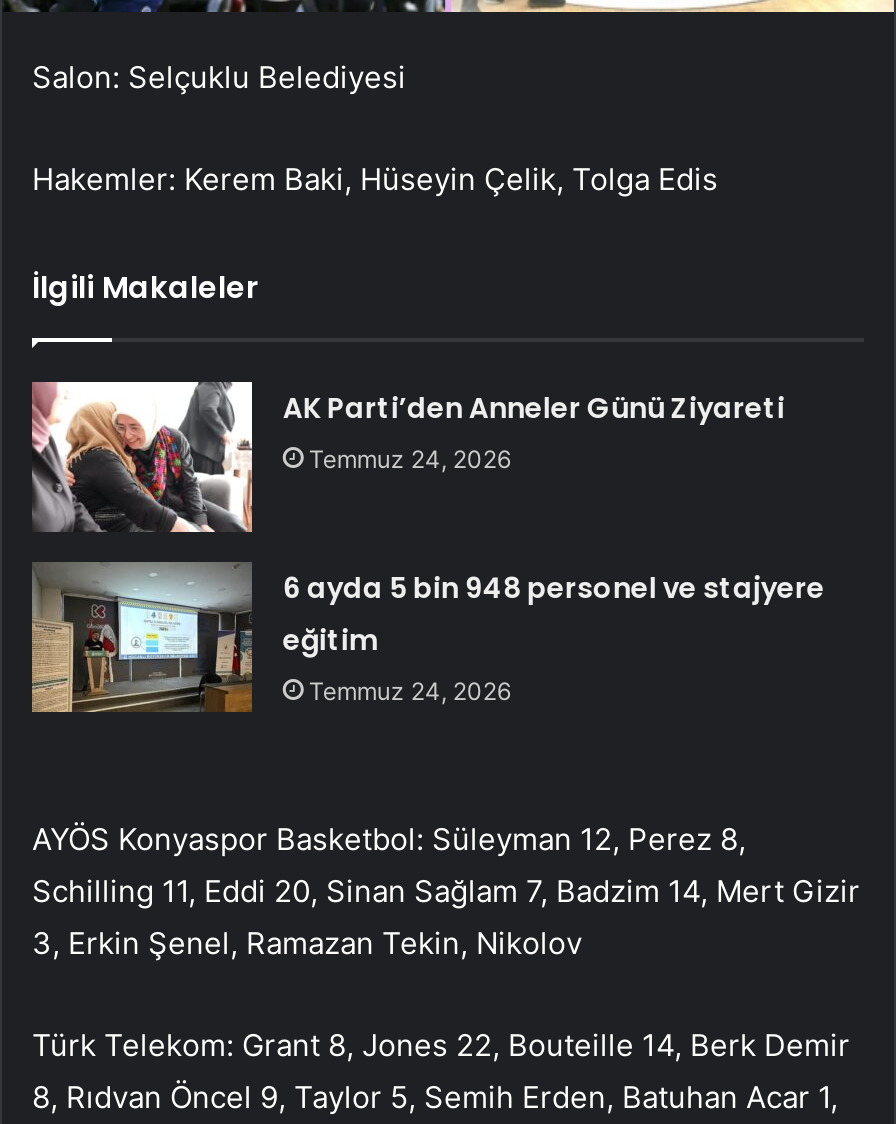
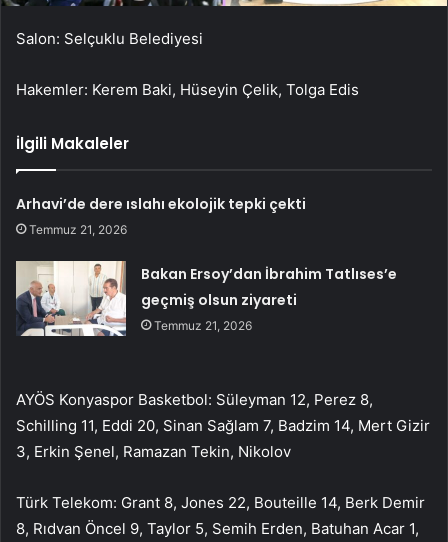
[283,387,785,473] AK Parti’den Anneler Günü Ziyareti | Temmuz 24, 2026 -> [16,194,306,237] Arhavi’de dere ıslahı ekolojik tepki çekti | Temmuz 21, 2026
[30,564,825,714] [image] | 6 ayda 5 bin 948 personel ve stajyere | eğitim | Temmuz 24, 2026 -> [16,261,397,337] [image] | Bakan Ersoy’dan İbrahim Tatlıses’e | geçmiş olsun ziyareti | Temmuz 21, 2026

